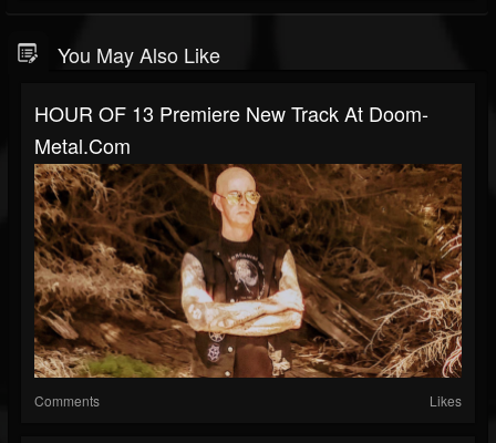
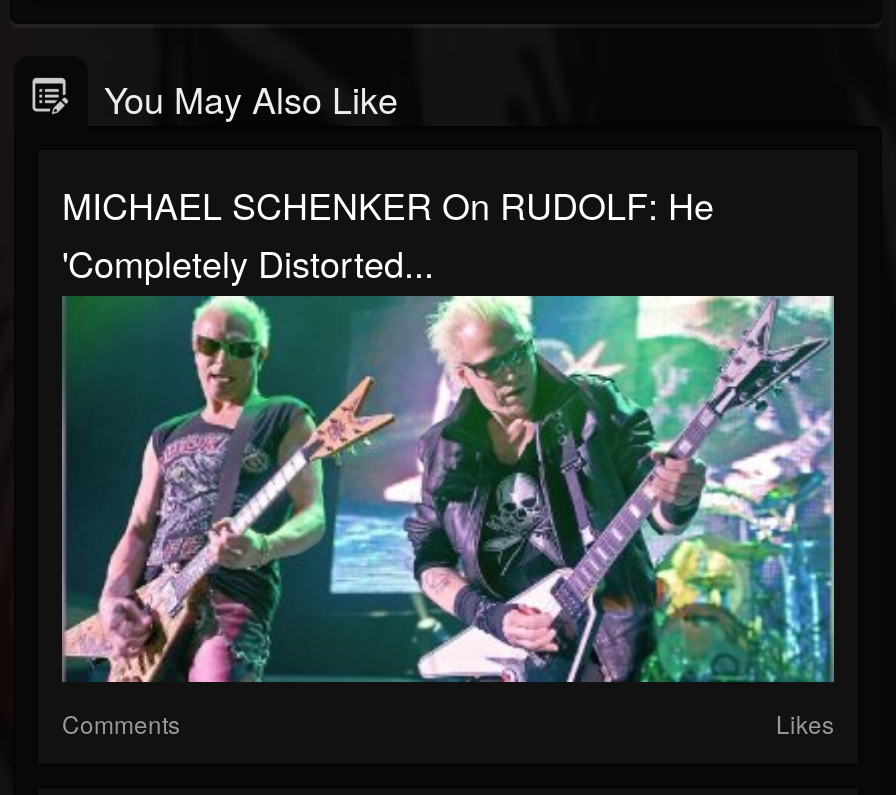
[34,99,428,159] HOUR OF 13 Premiere New Track At Doom- | Metal.com -> [62,178,714,288] MICHAEL SCHENKER On RUDOLF: He | 'Completely Distorted...
[33,163,463,379] [image] -> [60,294,836,684] [image]

